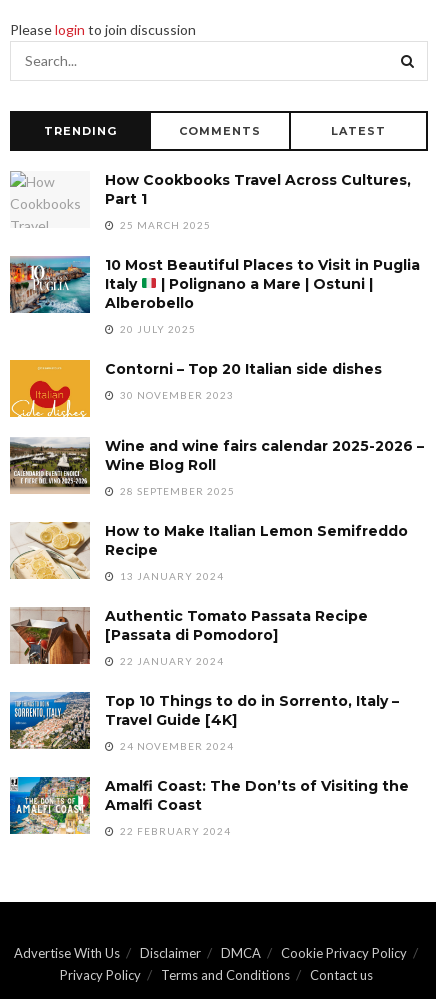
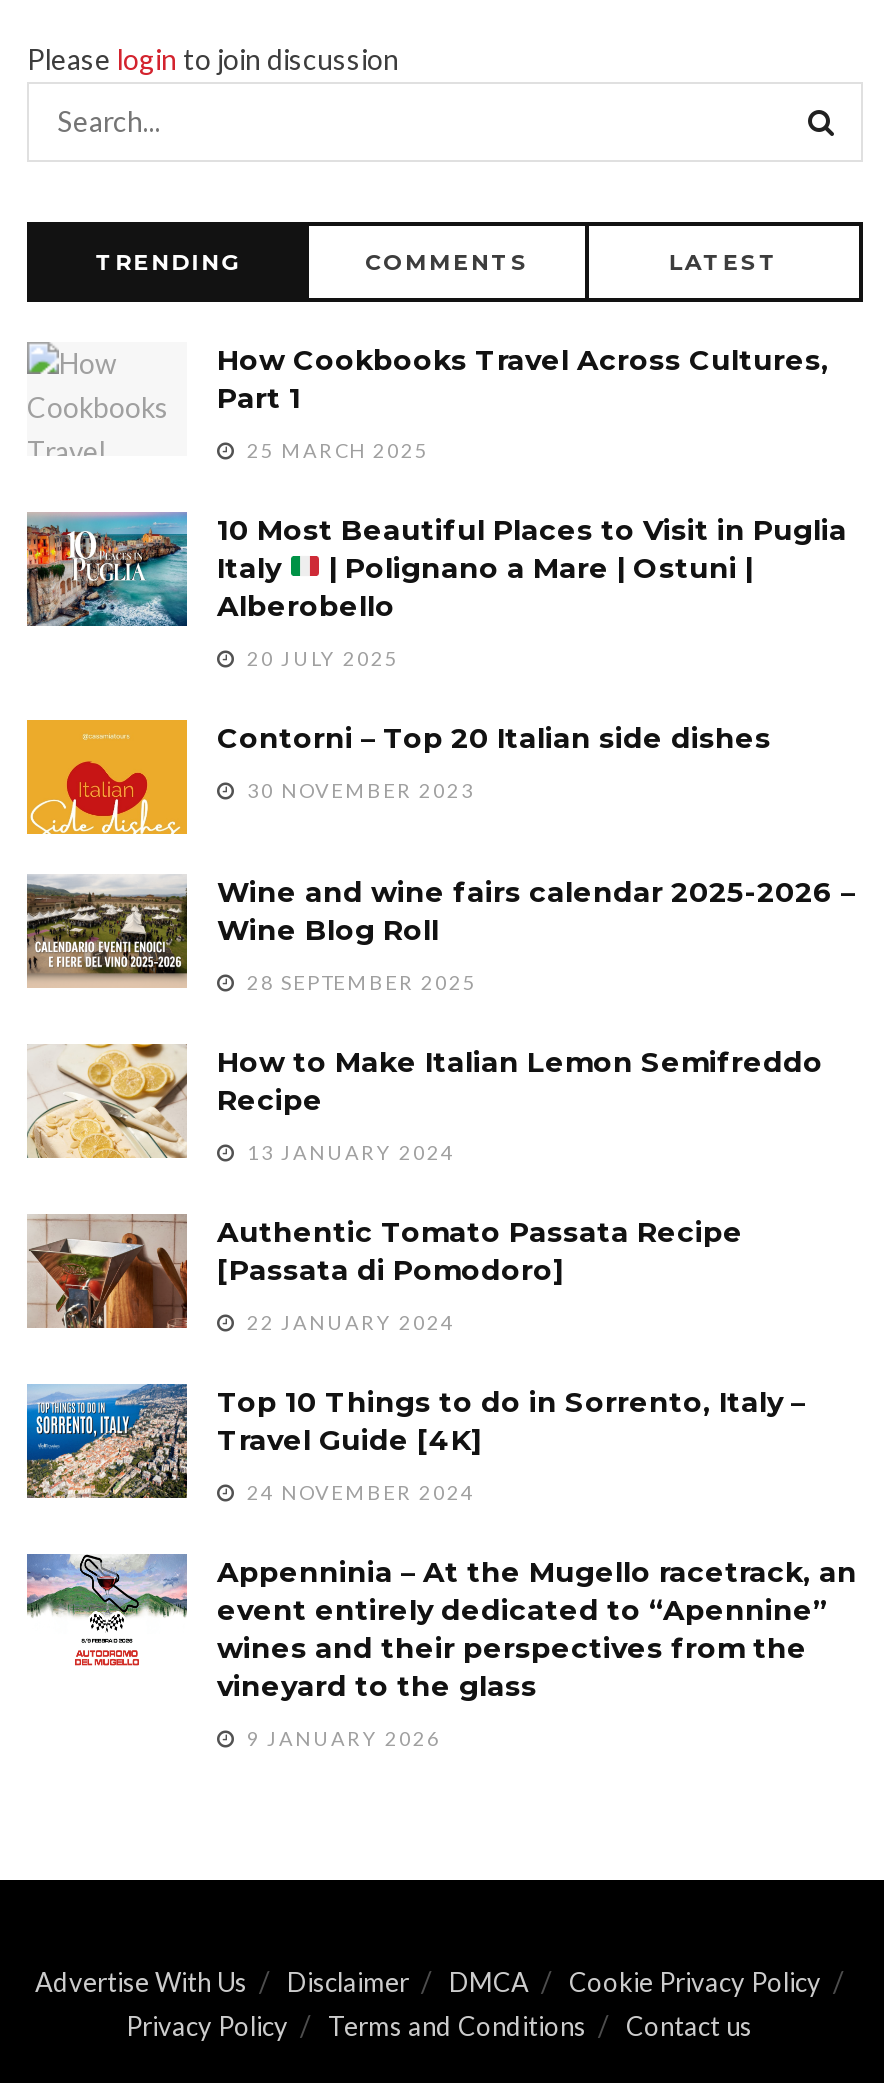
[9,776,409,835] [image] | Amalfi Coast: The Don’ts of Visiting the | Amalfi Coast -> [25,1552,857,1704] [image] | Appenninia – At the Mugello racetrack, an | event entirely dedicated to “Apennine” | wines and their perspectives from the | vineyard to the glass
[117,825,231,837] 22 FEBRUARY 2024 -> [241,1726,441,1750] 9 JANUARY 2026

